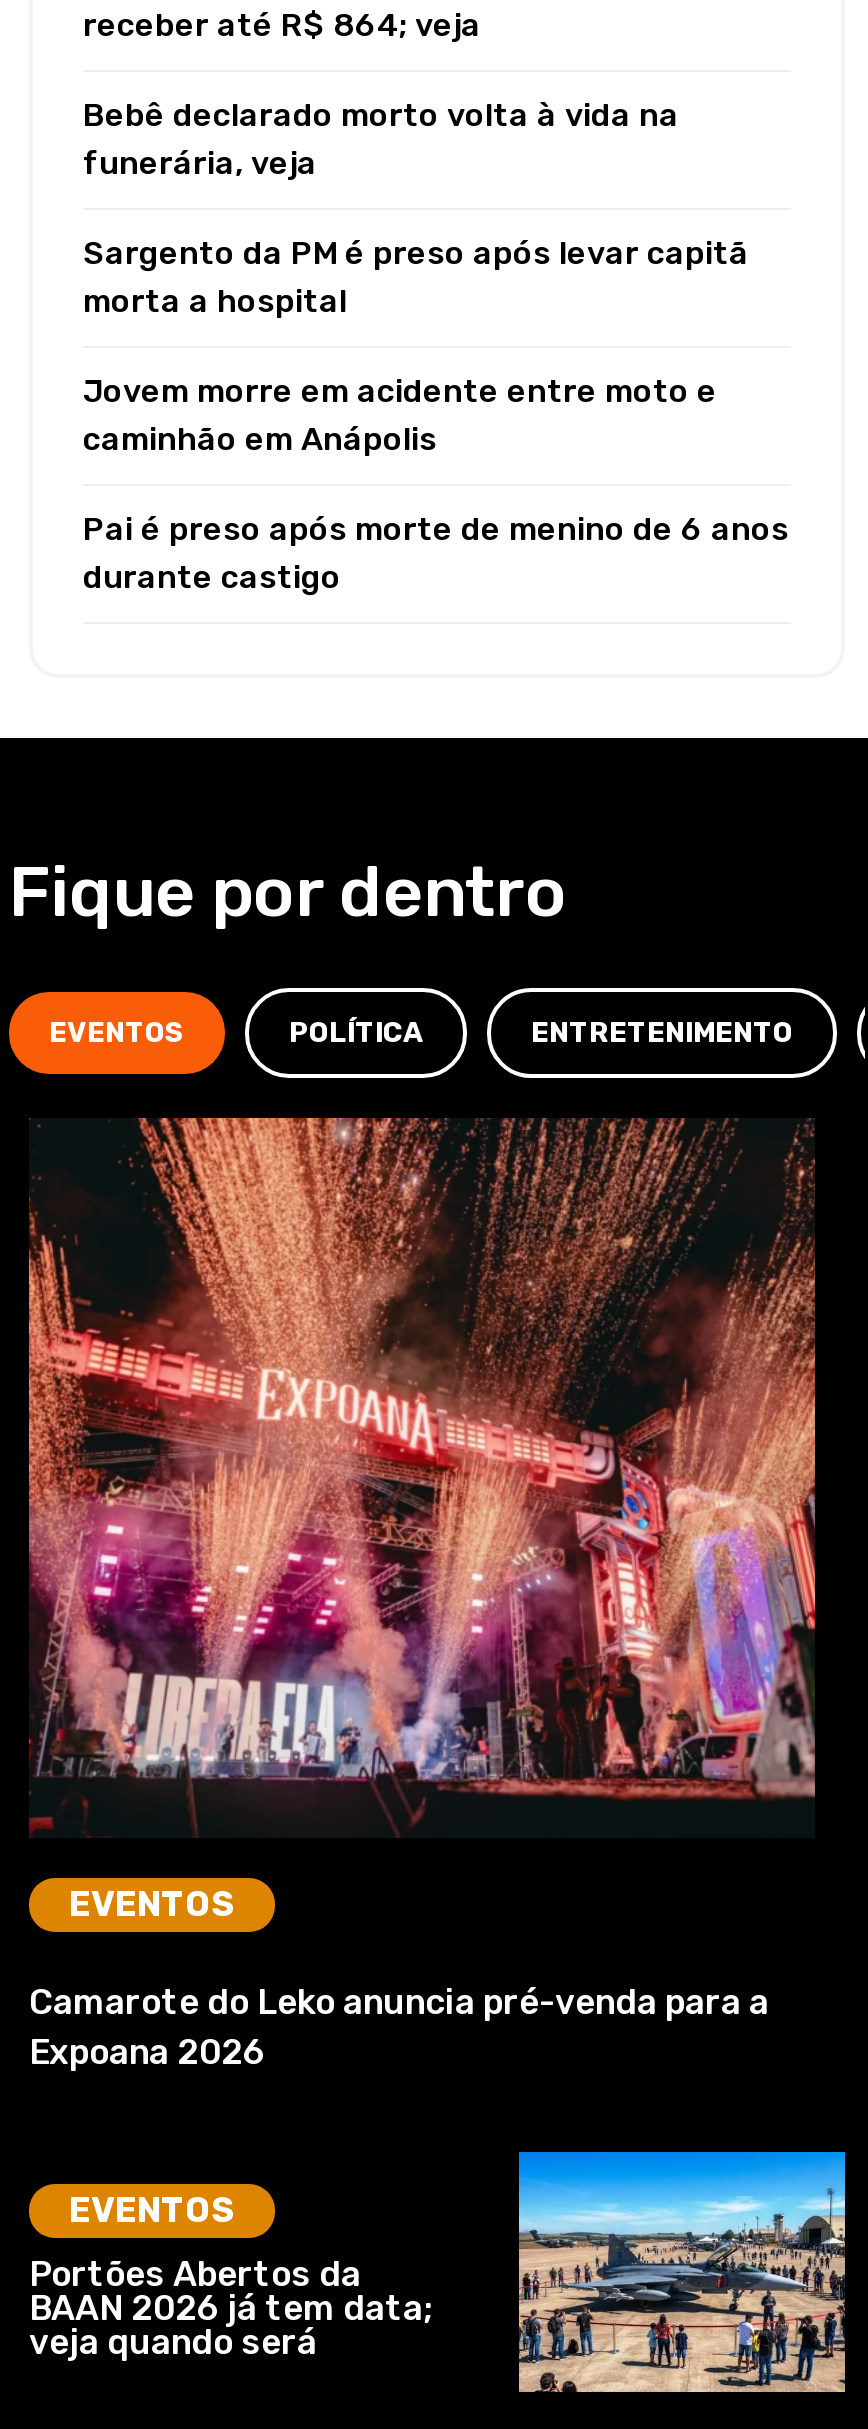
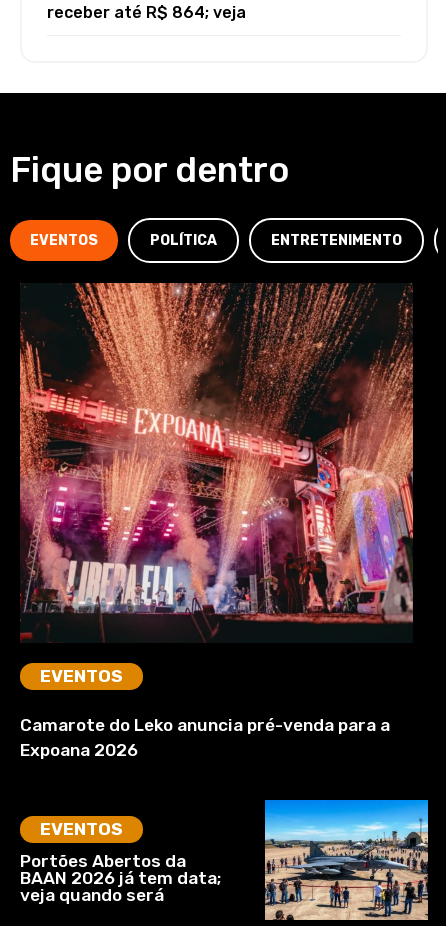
[83,96,789,596] Bebê declarado morto volta à vida na | funerária, veja | Sargento da PM é preso após levar capitã | morta a hospital | Jovem morre em acidente entre moto e | caminhão em Anápolis | Pai é preso após morte de menino de 6 anos | durante castigo -> none

